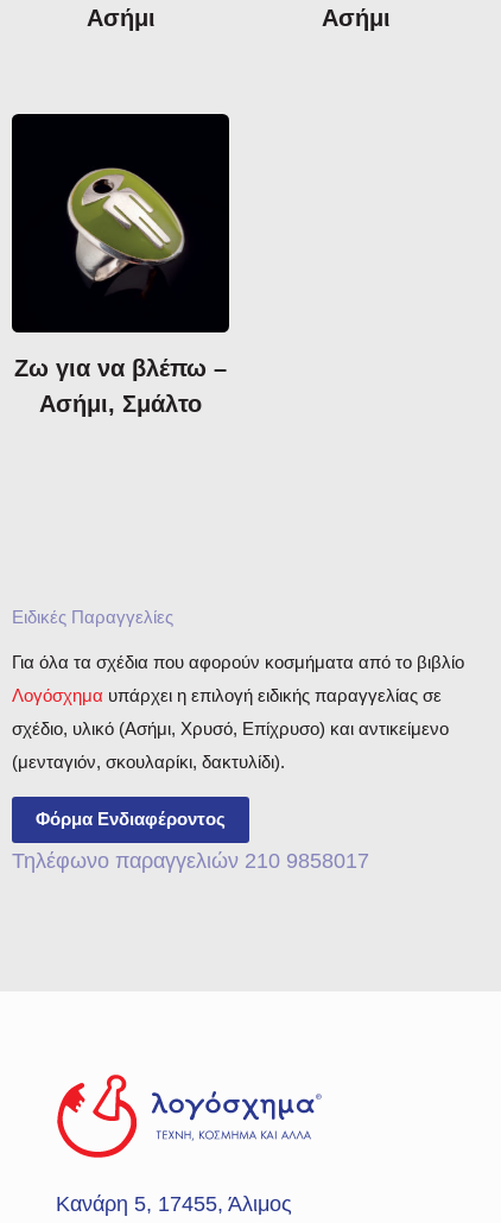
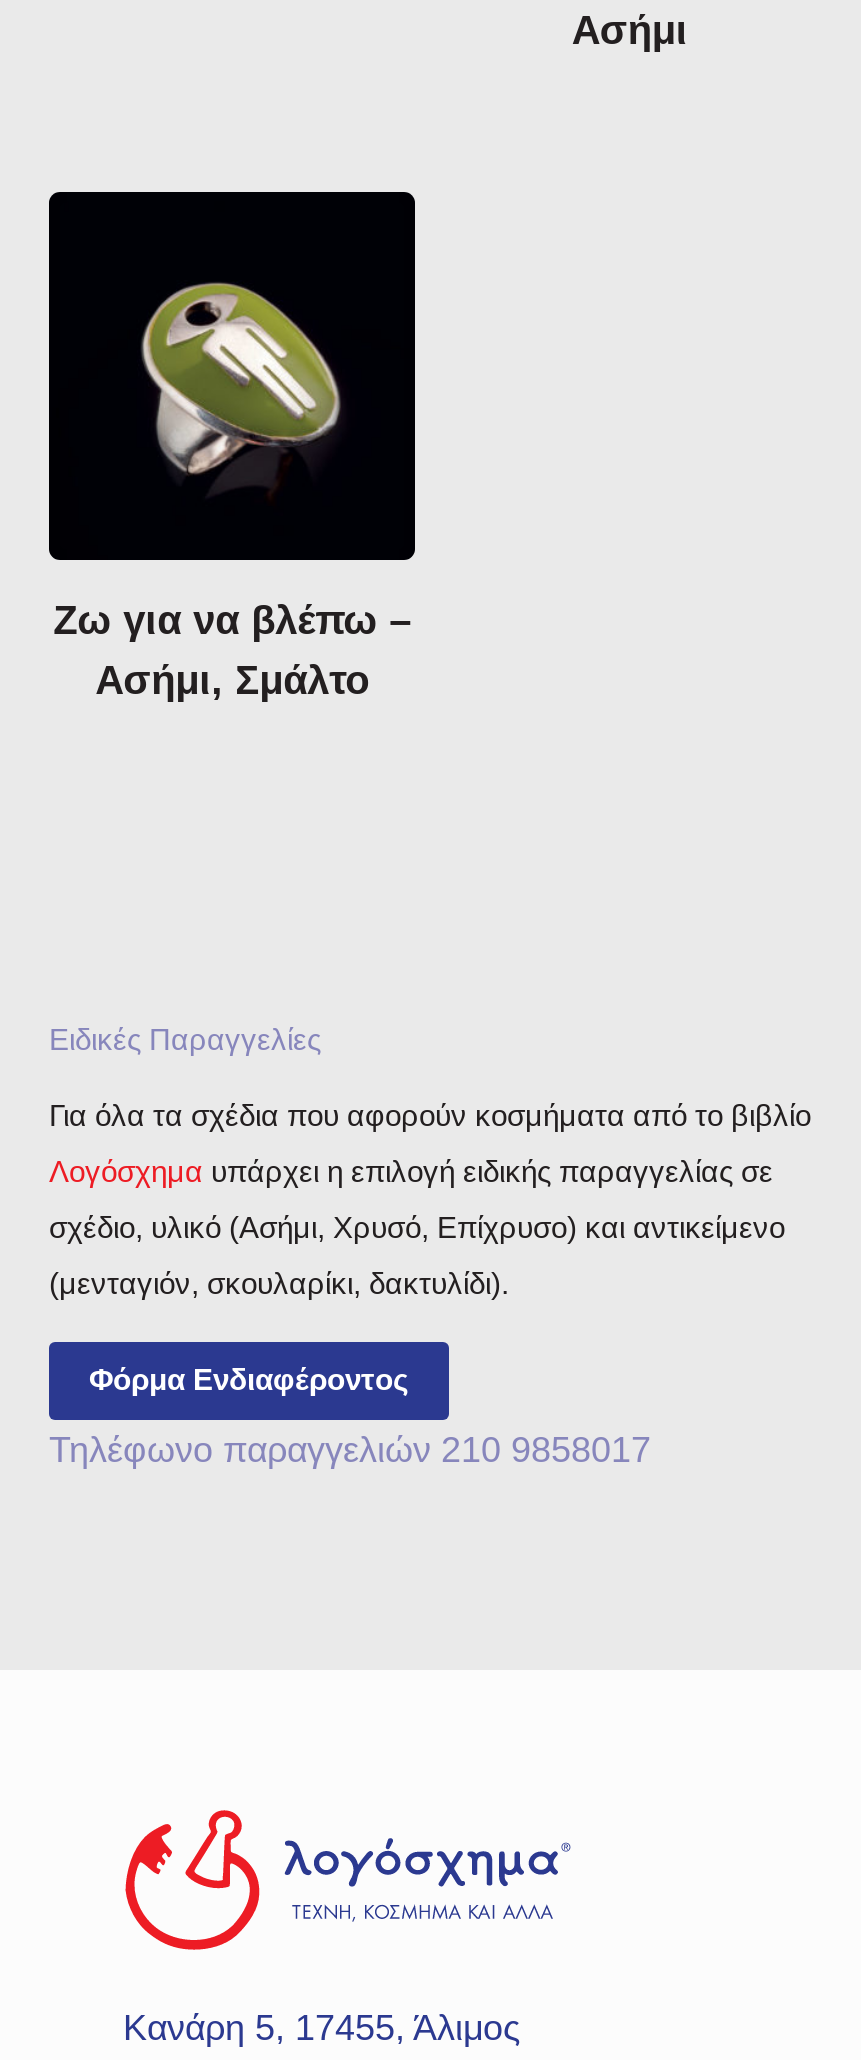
[86,5,155,31] Ασήμι -> none

